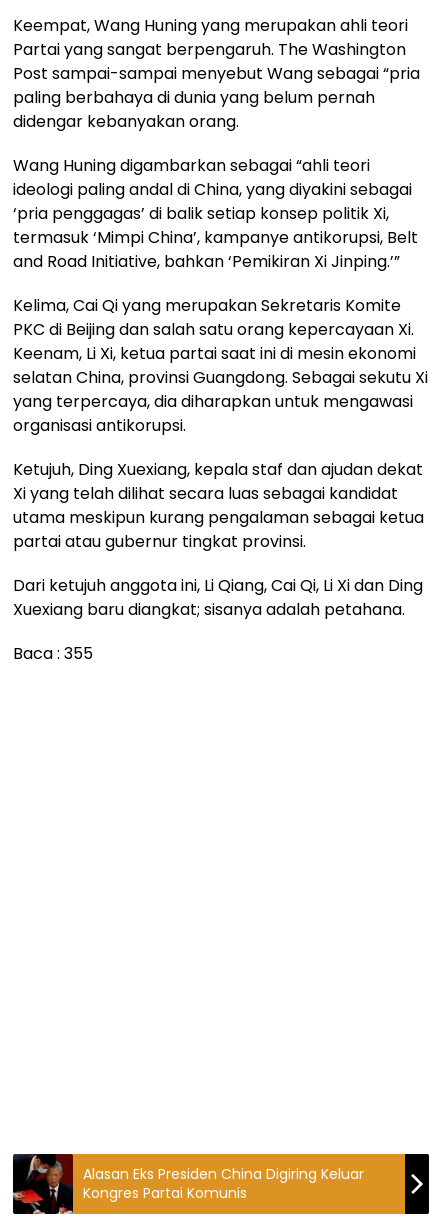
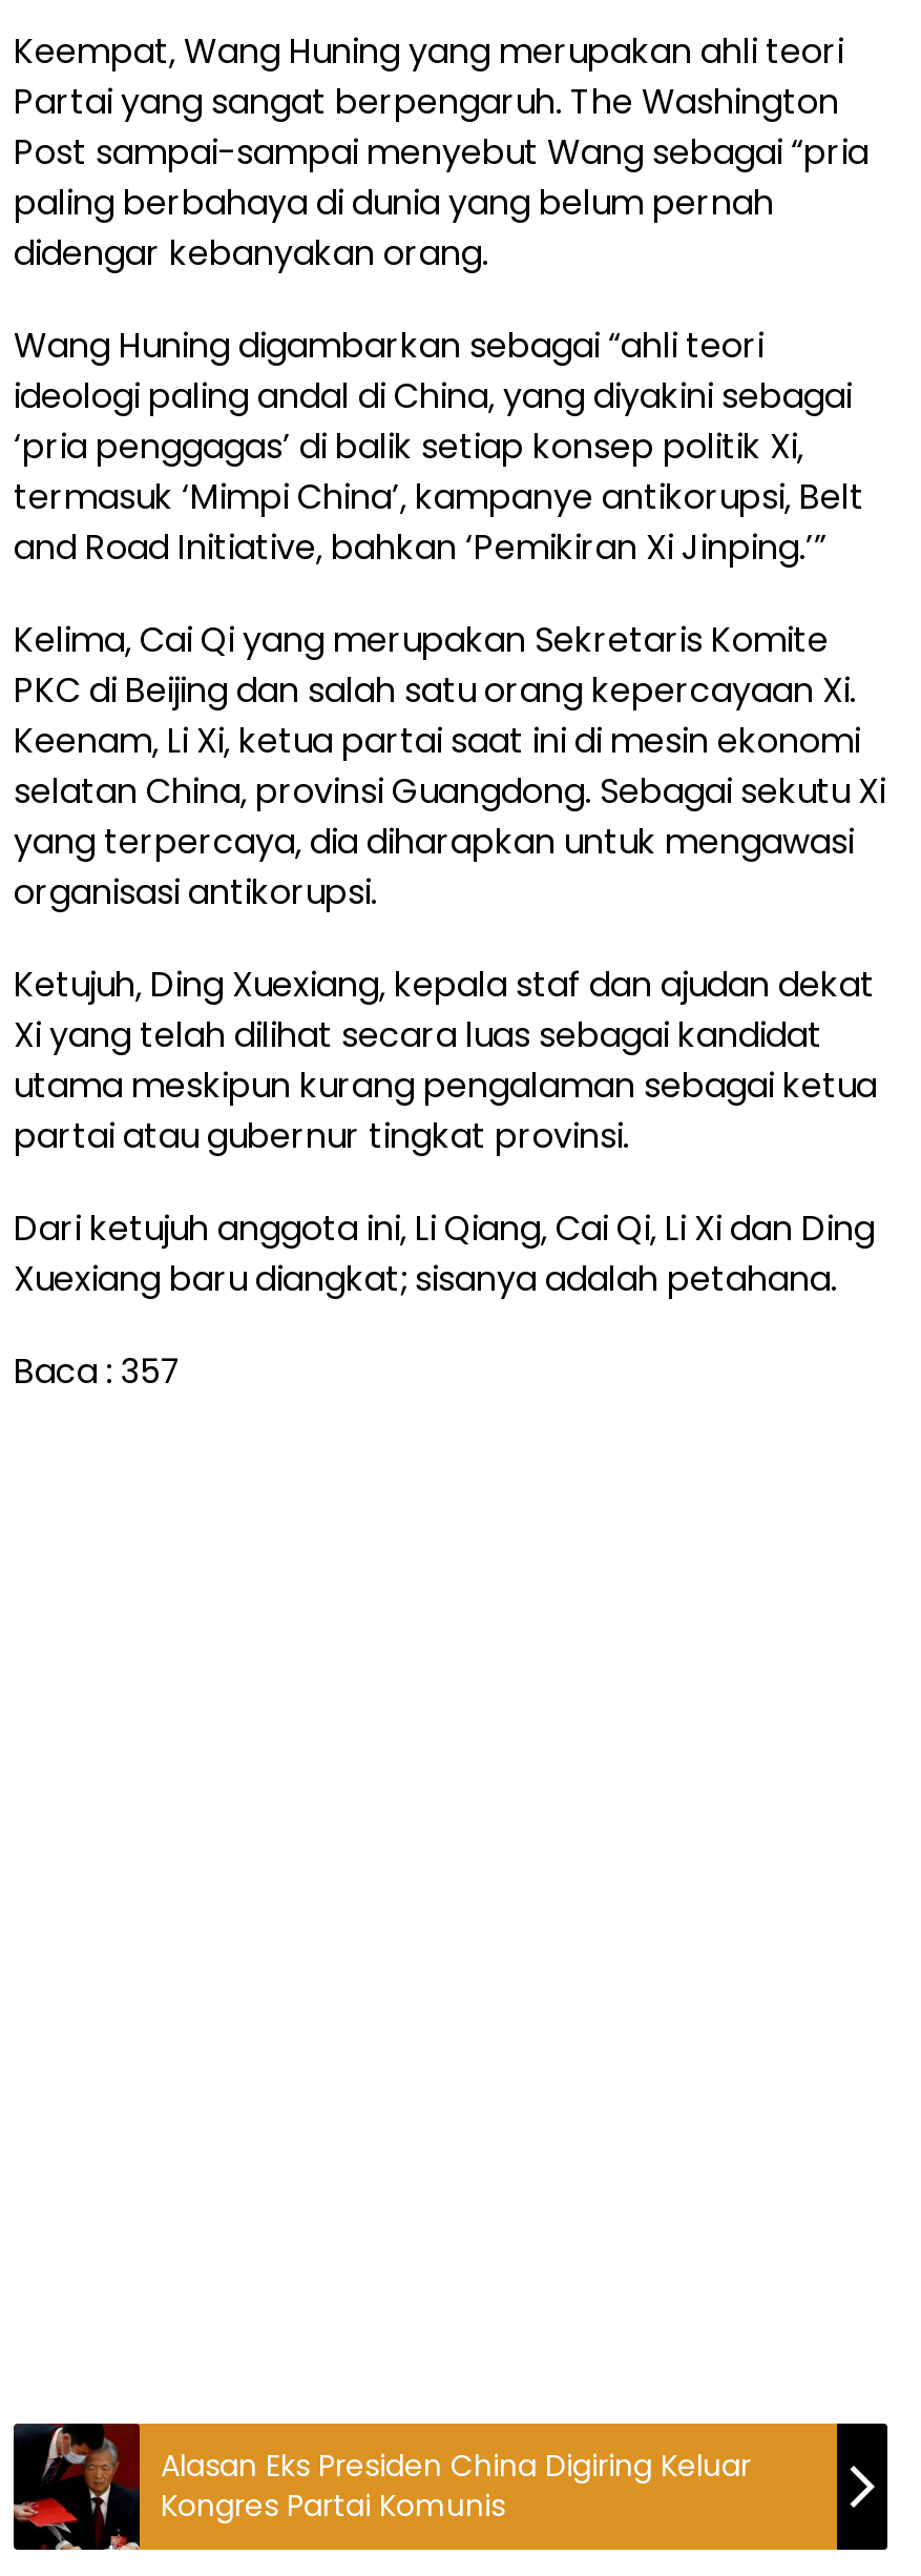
[13,642,93,665] Baca : 355 -> [14,1348,182,1396] Baca : 357

